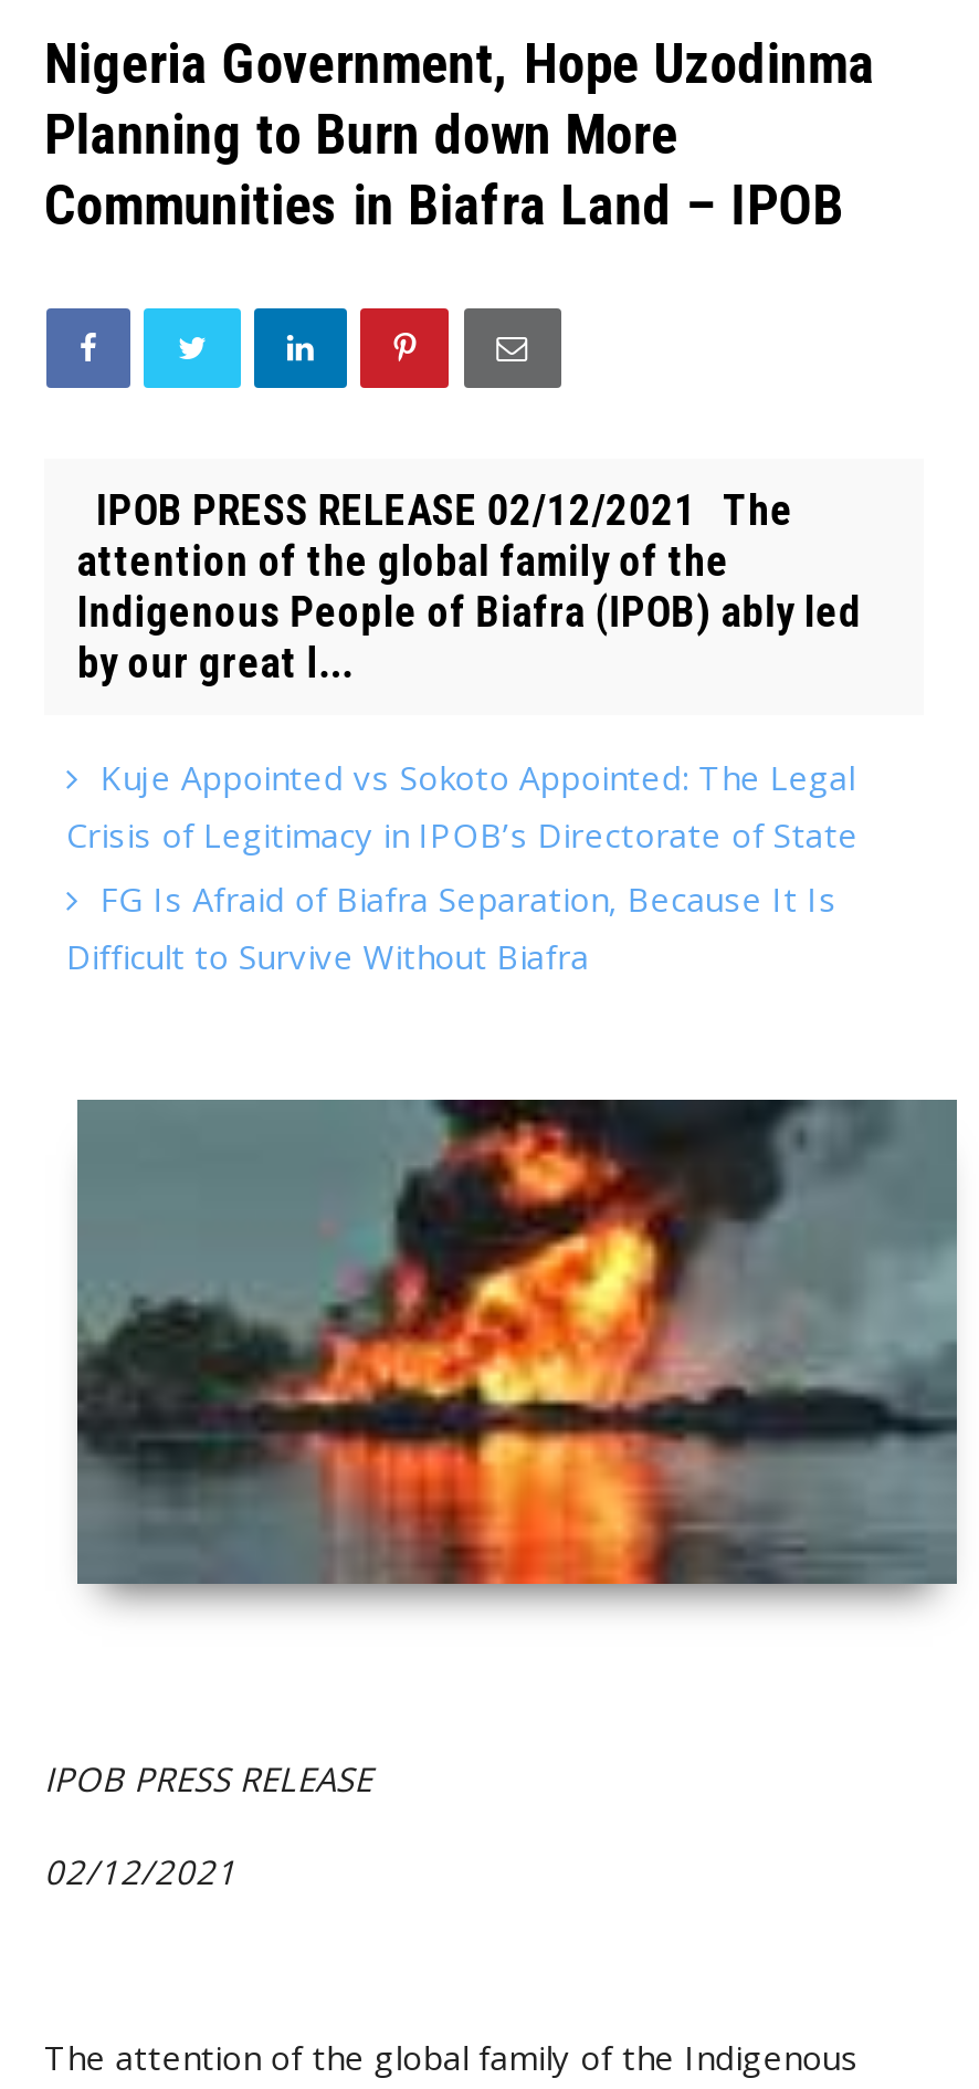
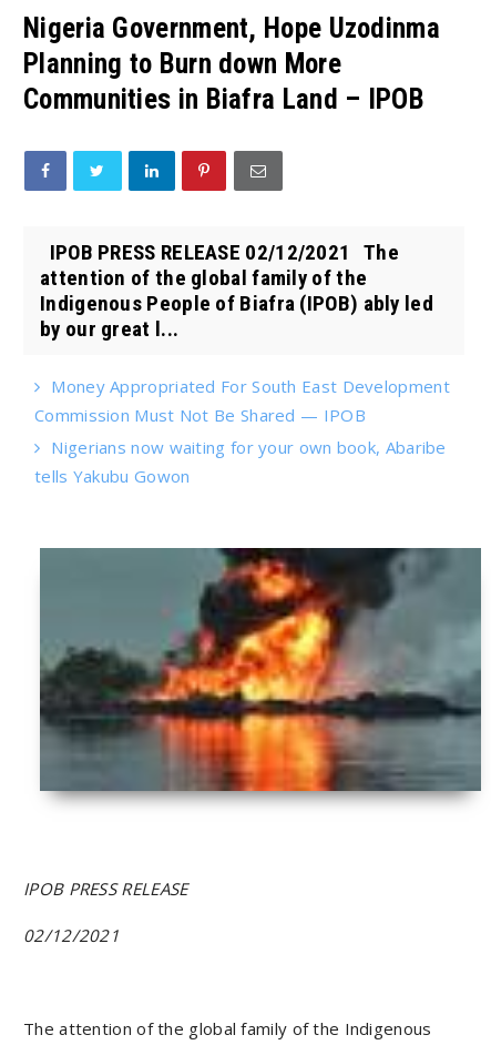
[66,754,858,978] Kuje Appointed vs Sokoto Appointed: The Legal | Crisis of Legitimacy in IPOB’s Directorate of State | FG Is Afraid of Biafra Separation, Because It Is | Difficult to Survive Without Biafra -> [34,375,450,487] Money Appropriated For South East Development | Commission Must Not Be Shared — IPOB | Nigerians now waiting for your own book, Abaribe | tells Yakubu Gowon

